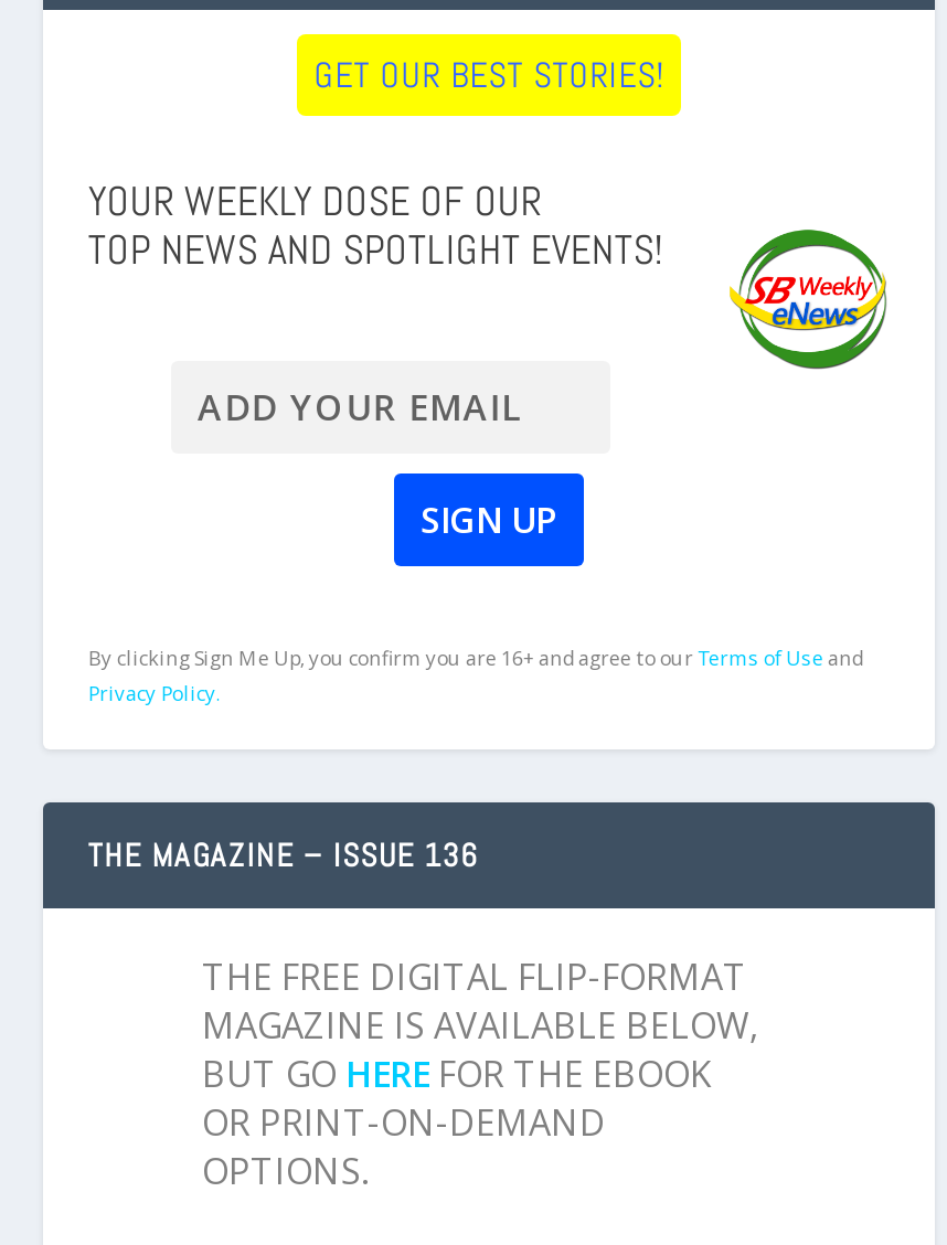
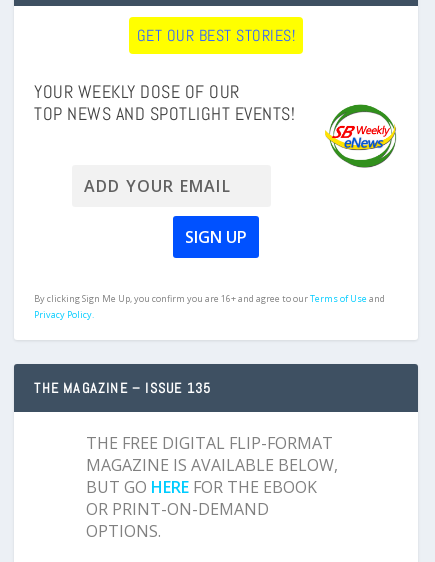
[88,835,478,875] THE MAGAZINE – ISSUE 136 -> [34,379,211,397] THE MAGAZINE – ISSUE 135

